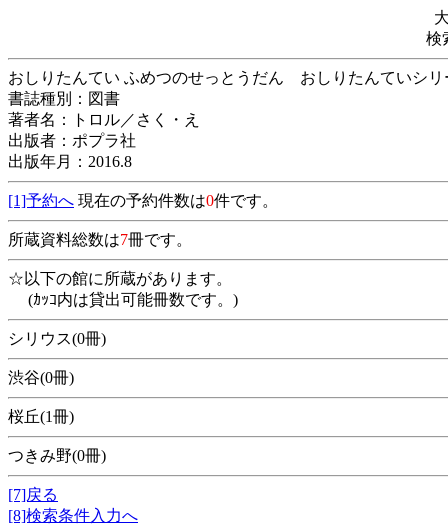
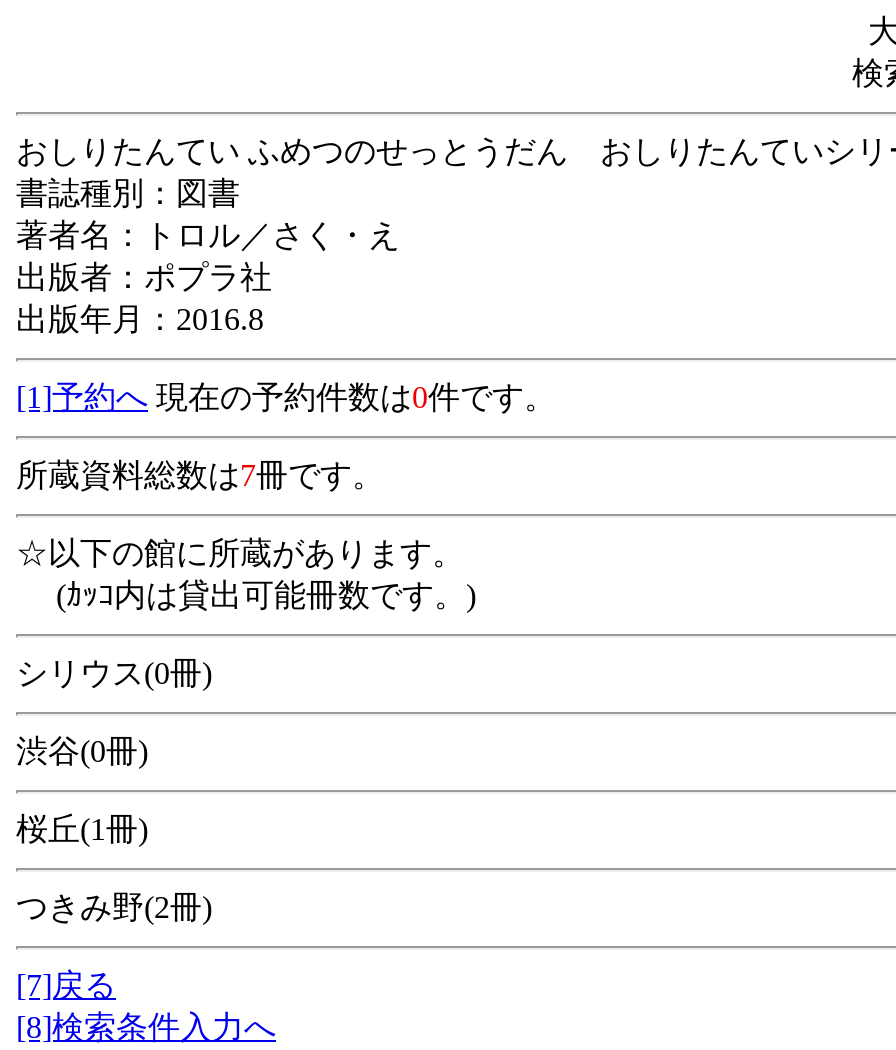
[8,447,106,464] つきみ野(0冊) -> [16,890,212,924] つきみ野(2冊)

